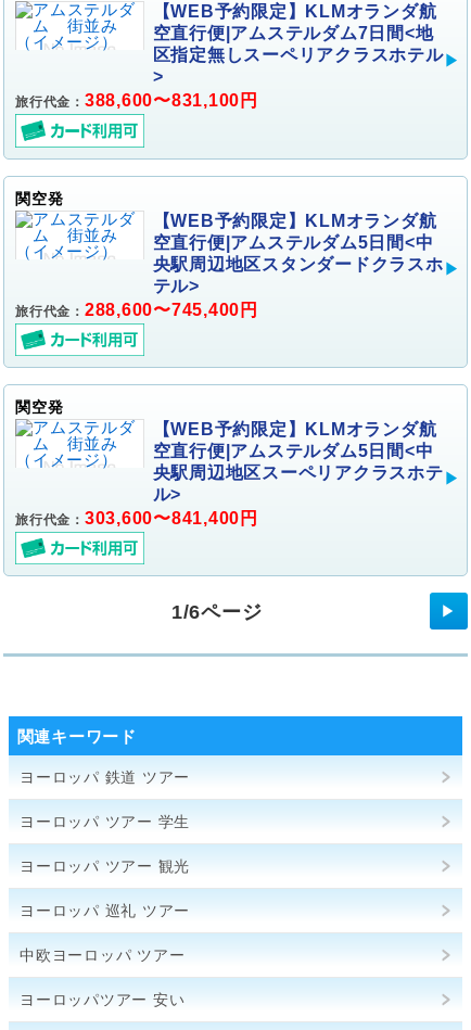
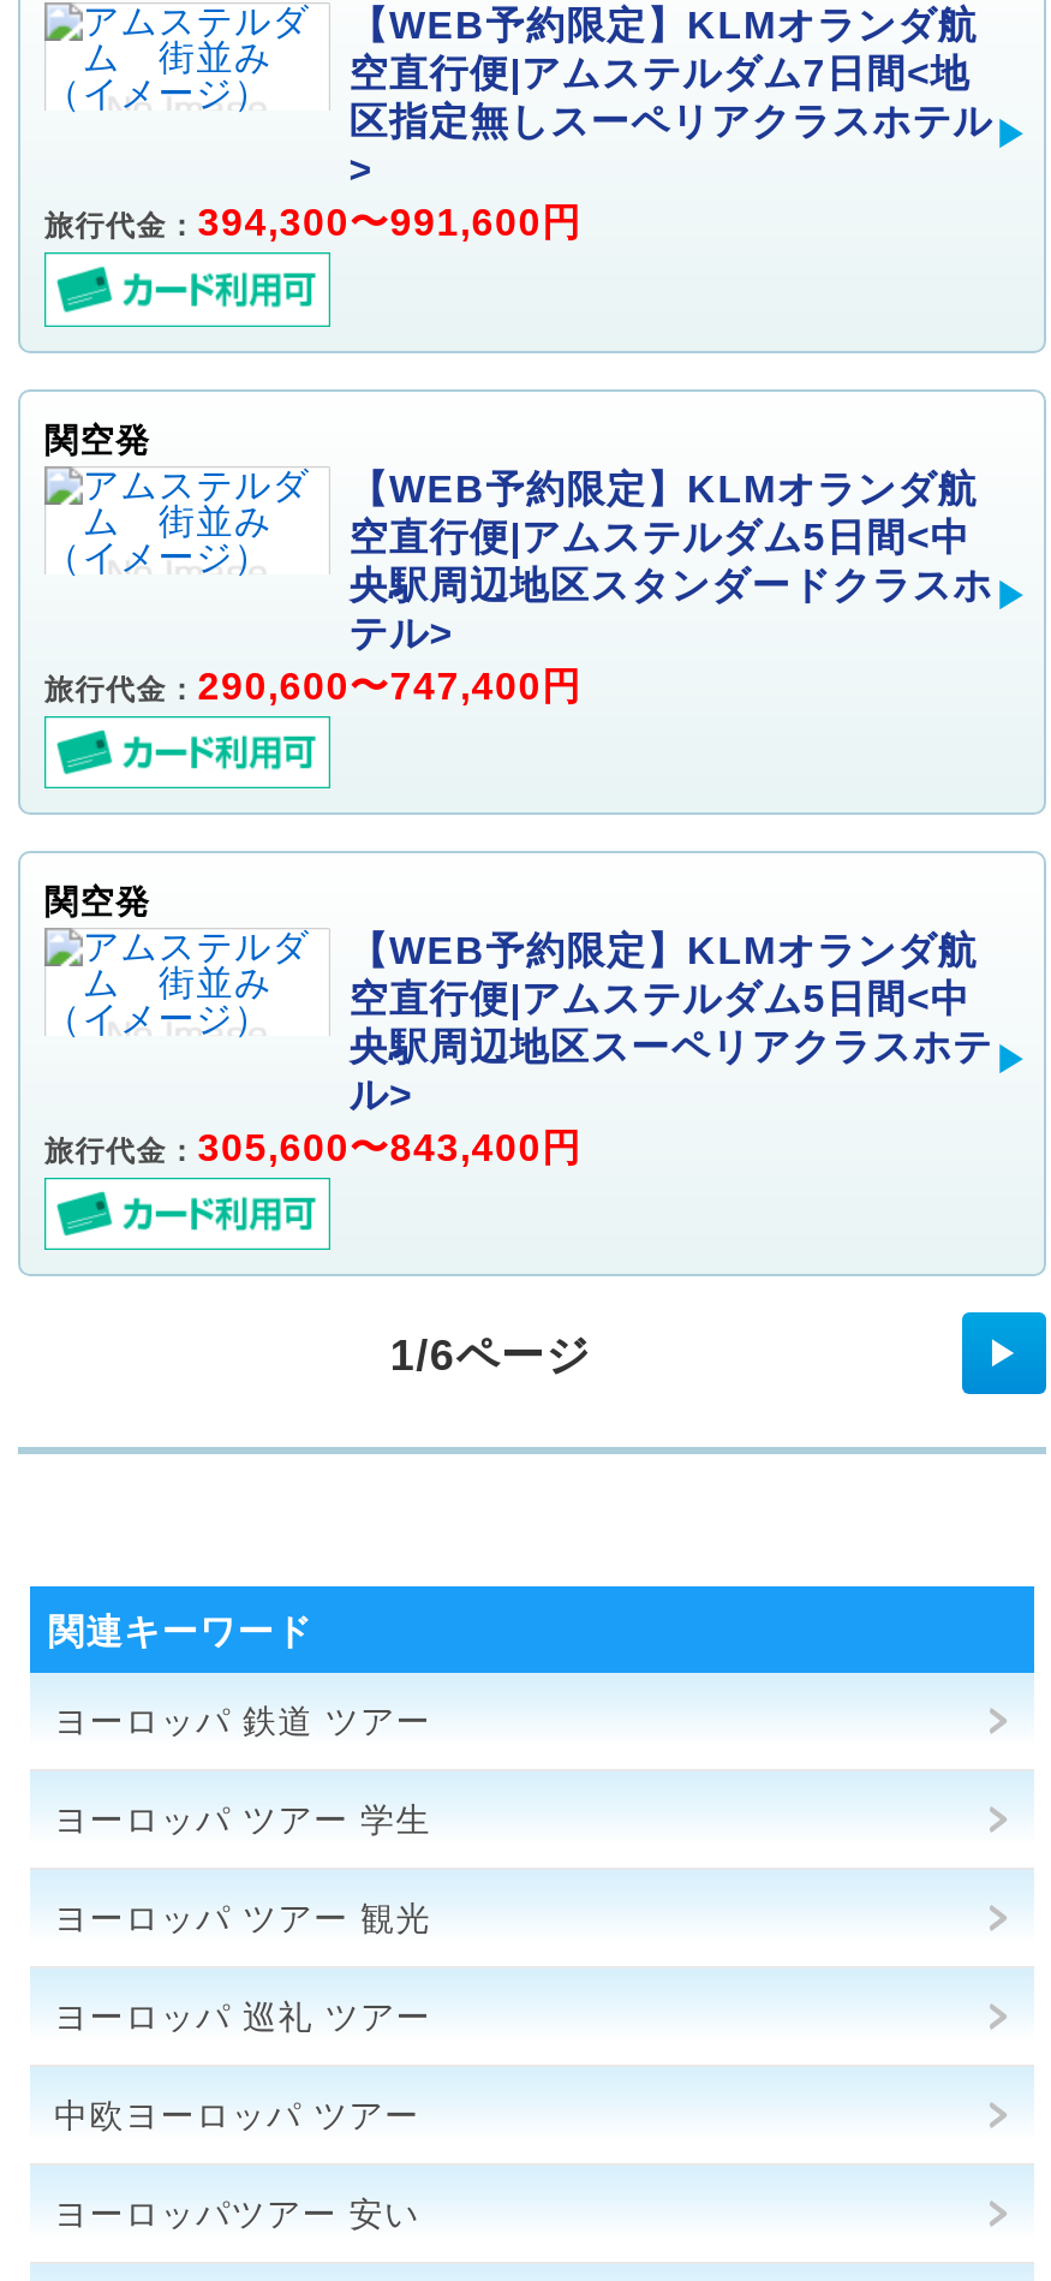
[15,91,258,110] 旅行代金：388,600〜831,100円 -> [44,202,582,243] 旅行代金：394,300〜991,600円
[15,300,258,319] 旅行代金：288,600〜745,400円 -> [44,665,582,705] 旅行代金：290,600〜747,400円
[15,509,258,527] 旅行代金：303,600〜841,400円 -> [44,1127,582,1168] 旅行代金：305,600〜843,400円

